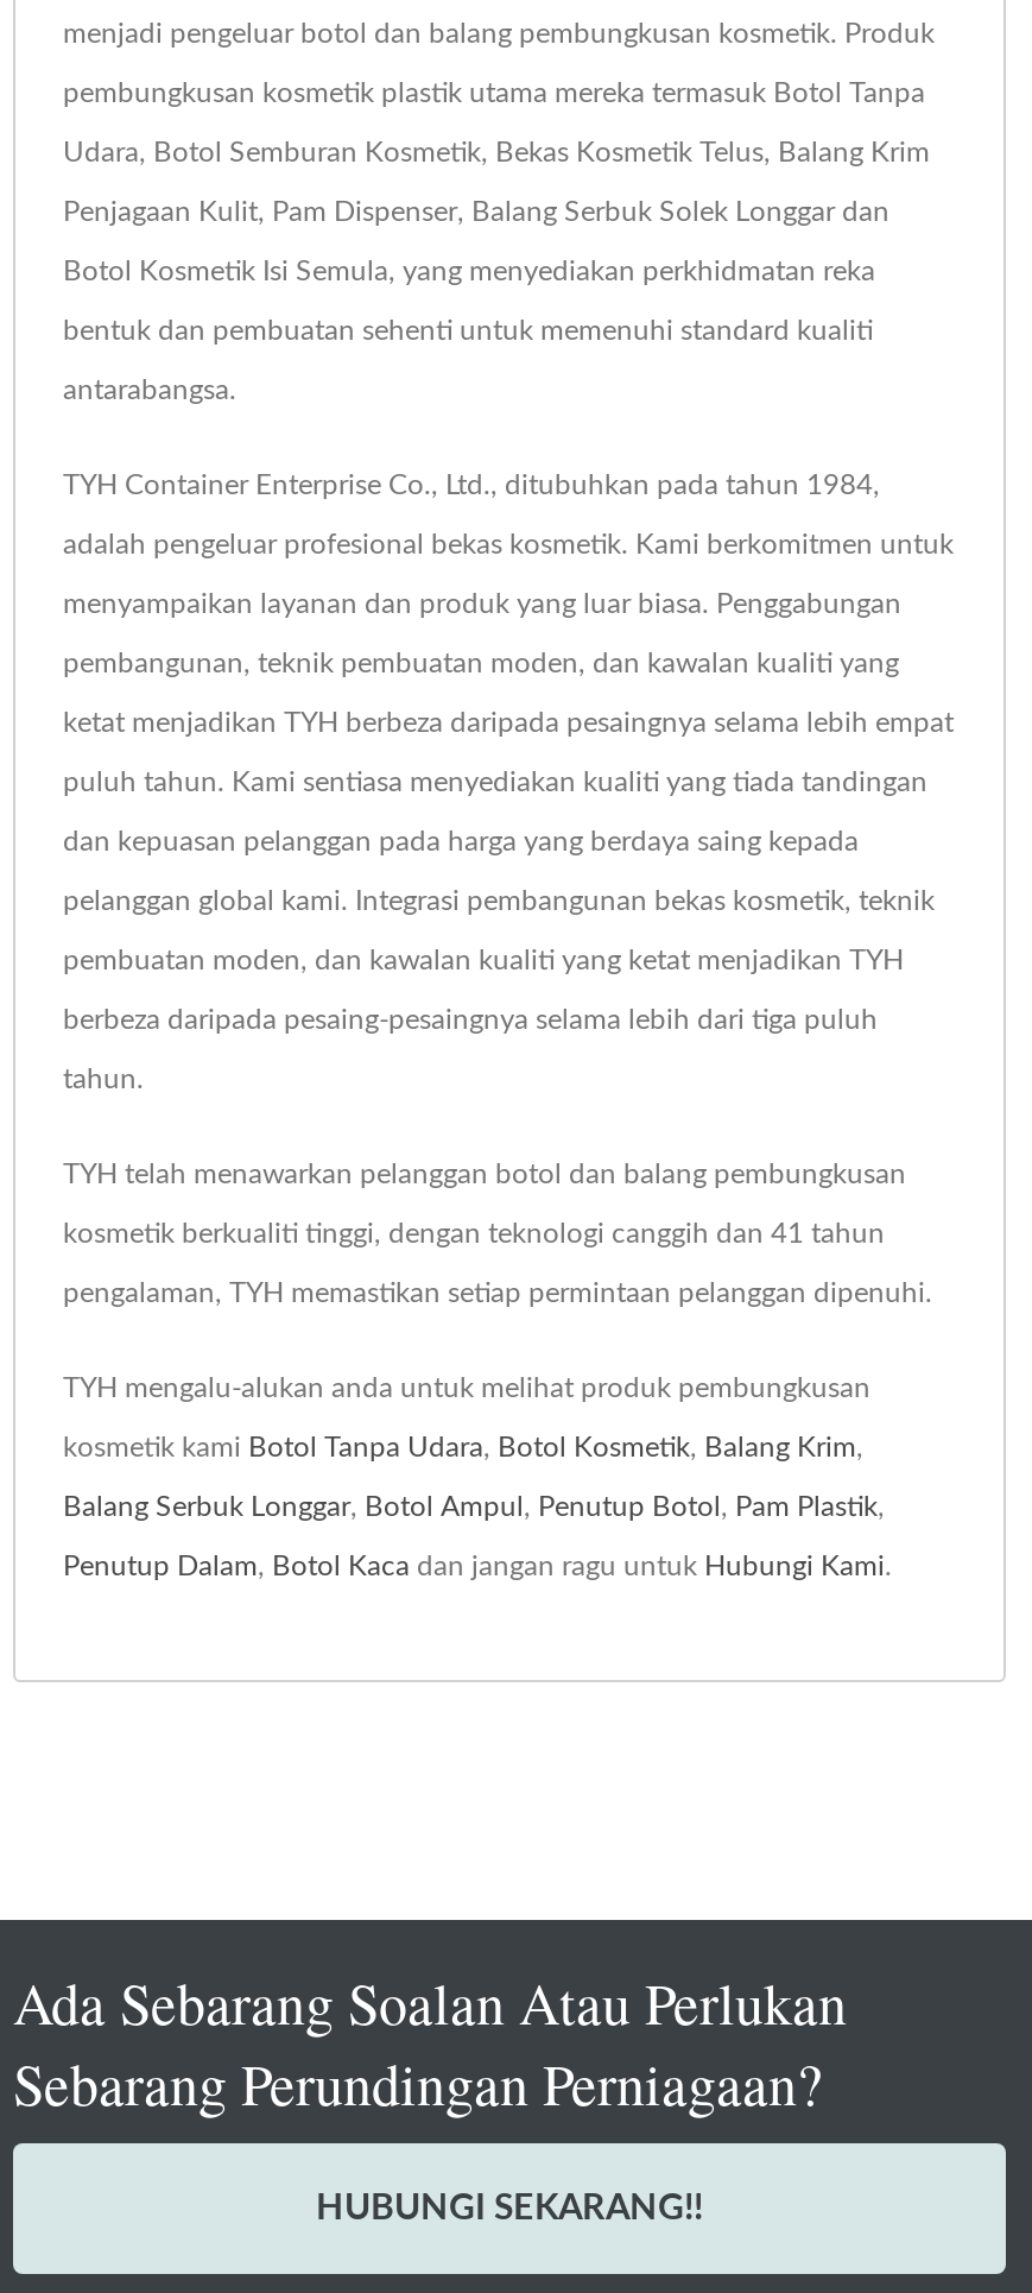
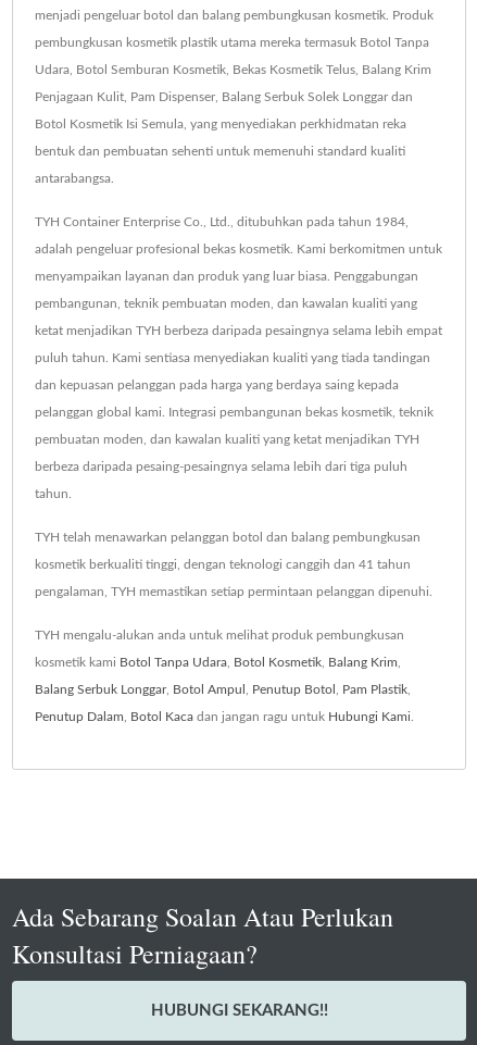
[13,2046,823,2122] Sebarang Perundingan Perniagaan? -> [12,936,258,971] Konsultasi Perniagaan?

